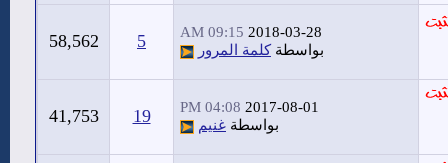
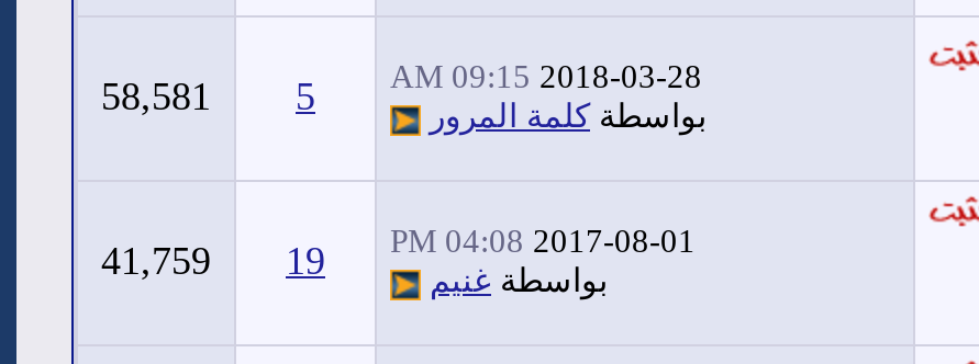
[48,31,146,51] 58,562 5 -> [101,75,315,118] 58,581 5
[48,106,150,126] 41,753 19 -> [101,239,325,283] 41,759 19

